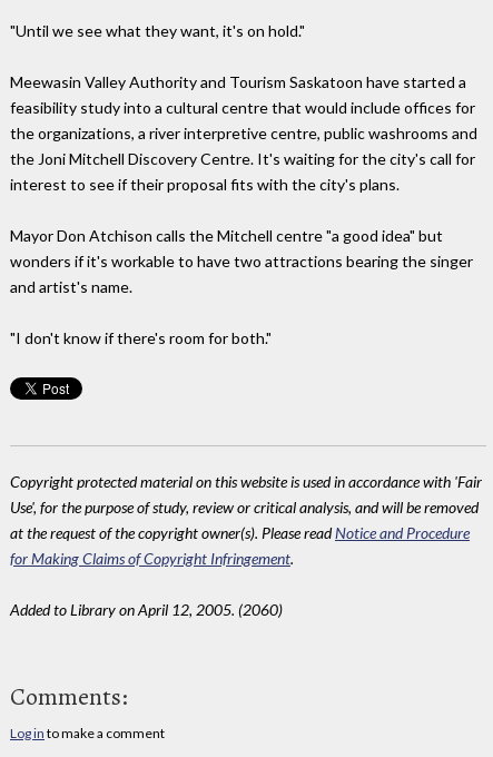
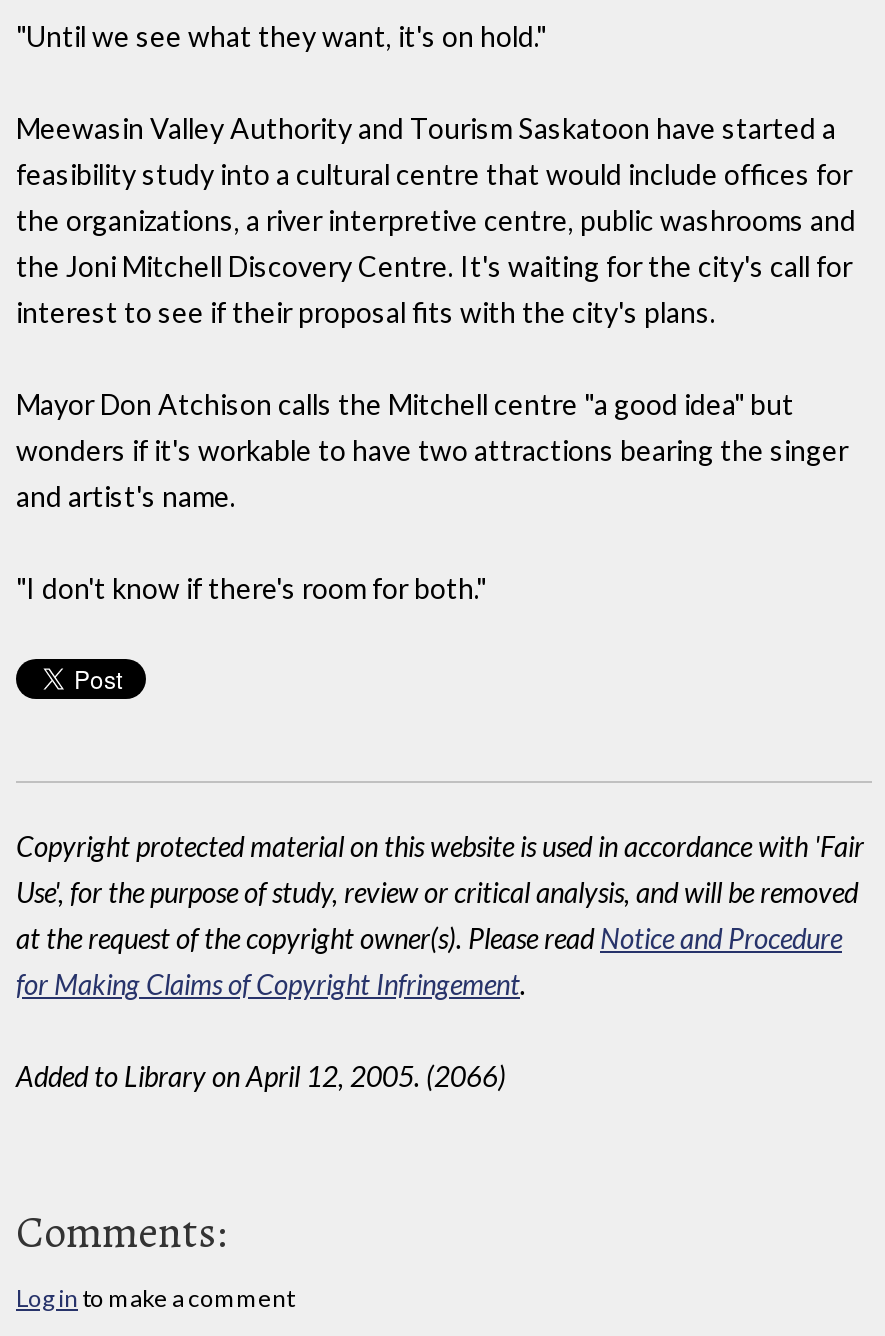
[10,600,283,619] Added to Library on April 12, 2005. (2060) -> [16,1059,506,1093] Added to Library on April 12, 2005. (2066)

